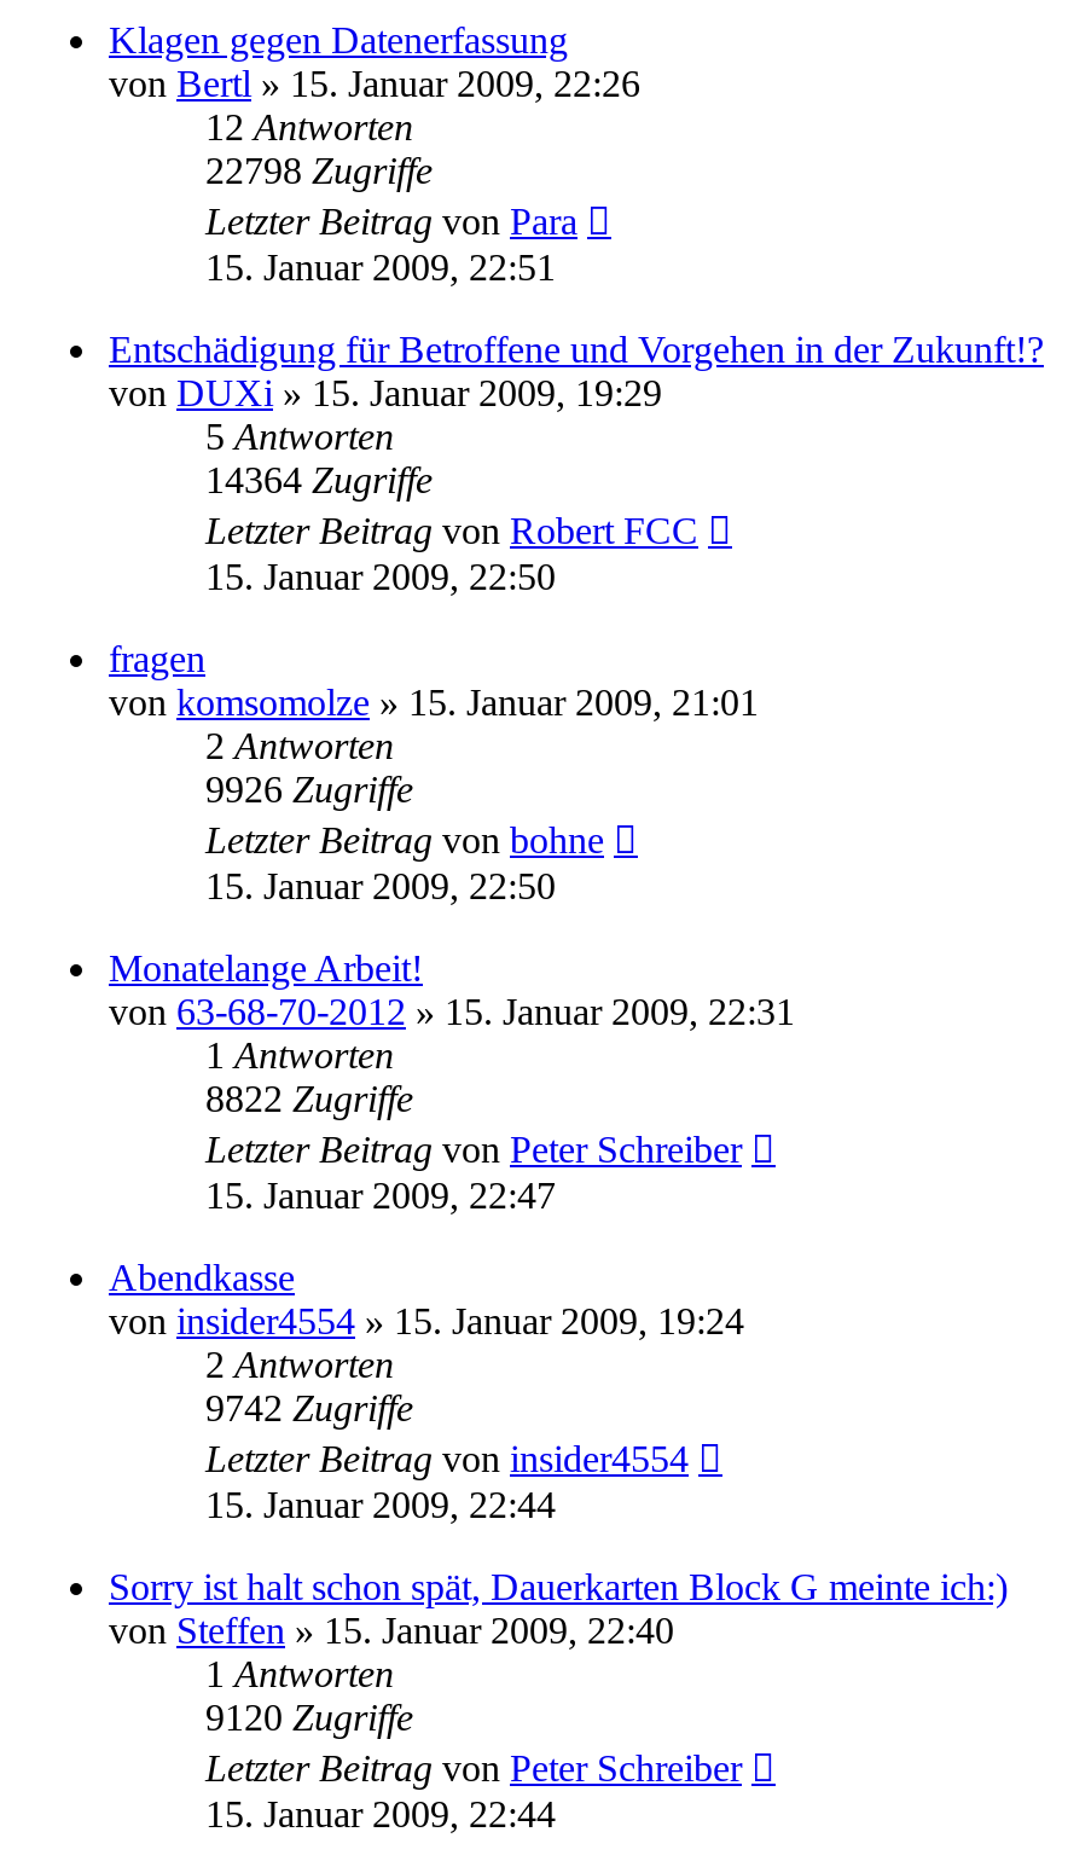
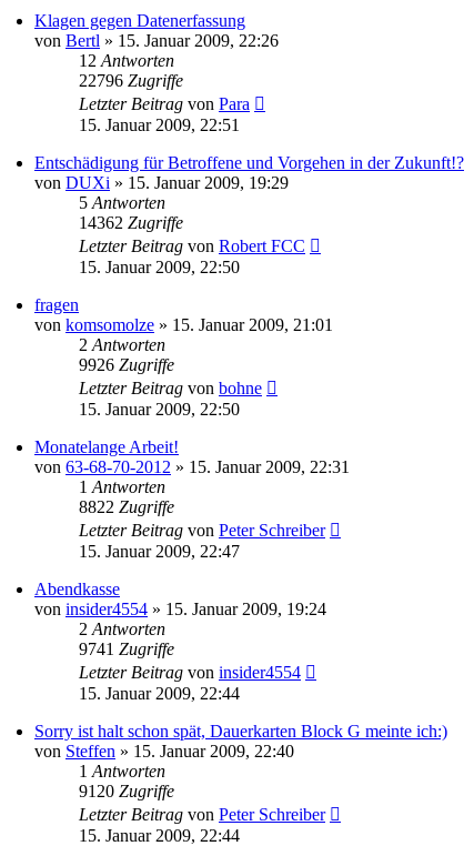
[205,150,433,191] 22798 Zugriffe -> [79,71,183,90] 22796 Zugriffe
[205,459,433,500] 14364 Zugriffe -> [79,213,183,232] 14362 Zugriffe
[205,1387,413,1428] 9742 Zugriffe -> [79,640,174,658] 9741 Zugriffe

